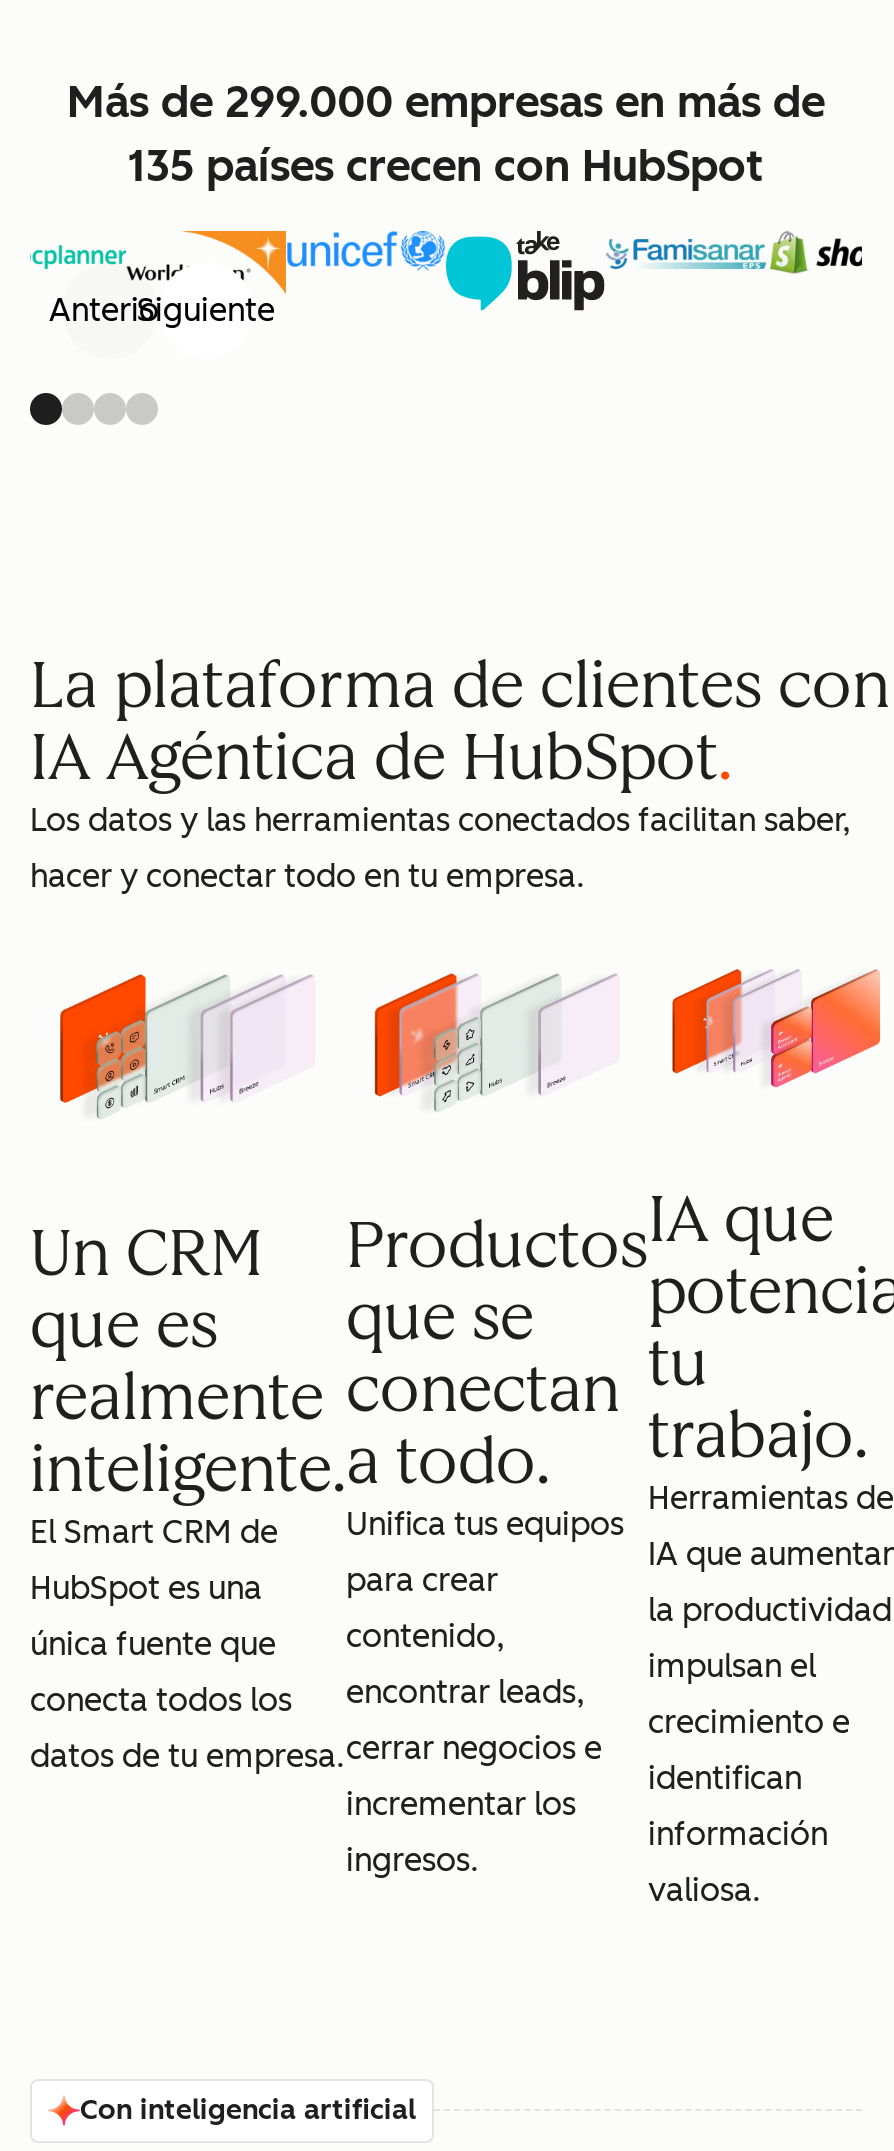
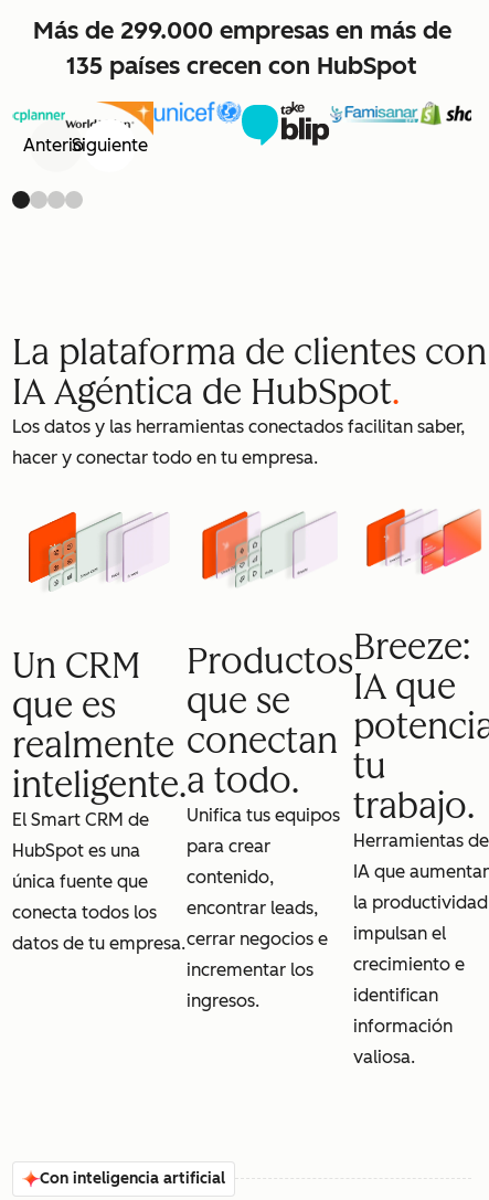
none -> [353,625,470,667] Breeze:

